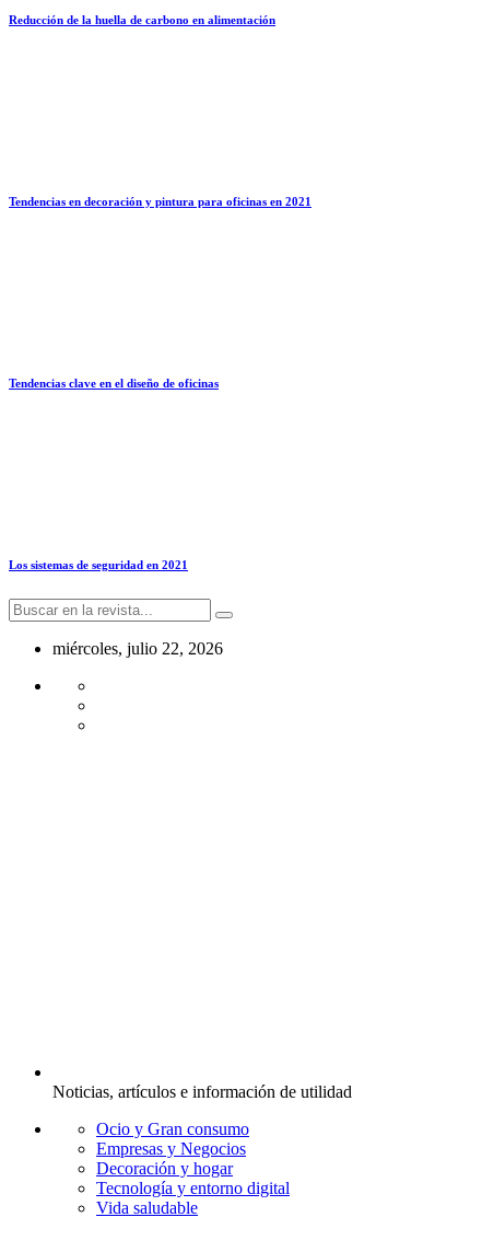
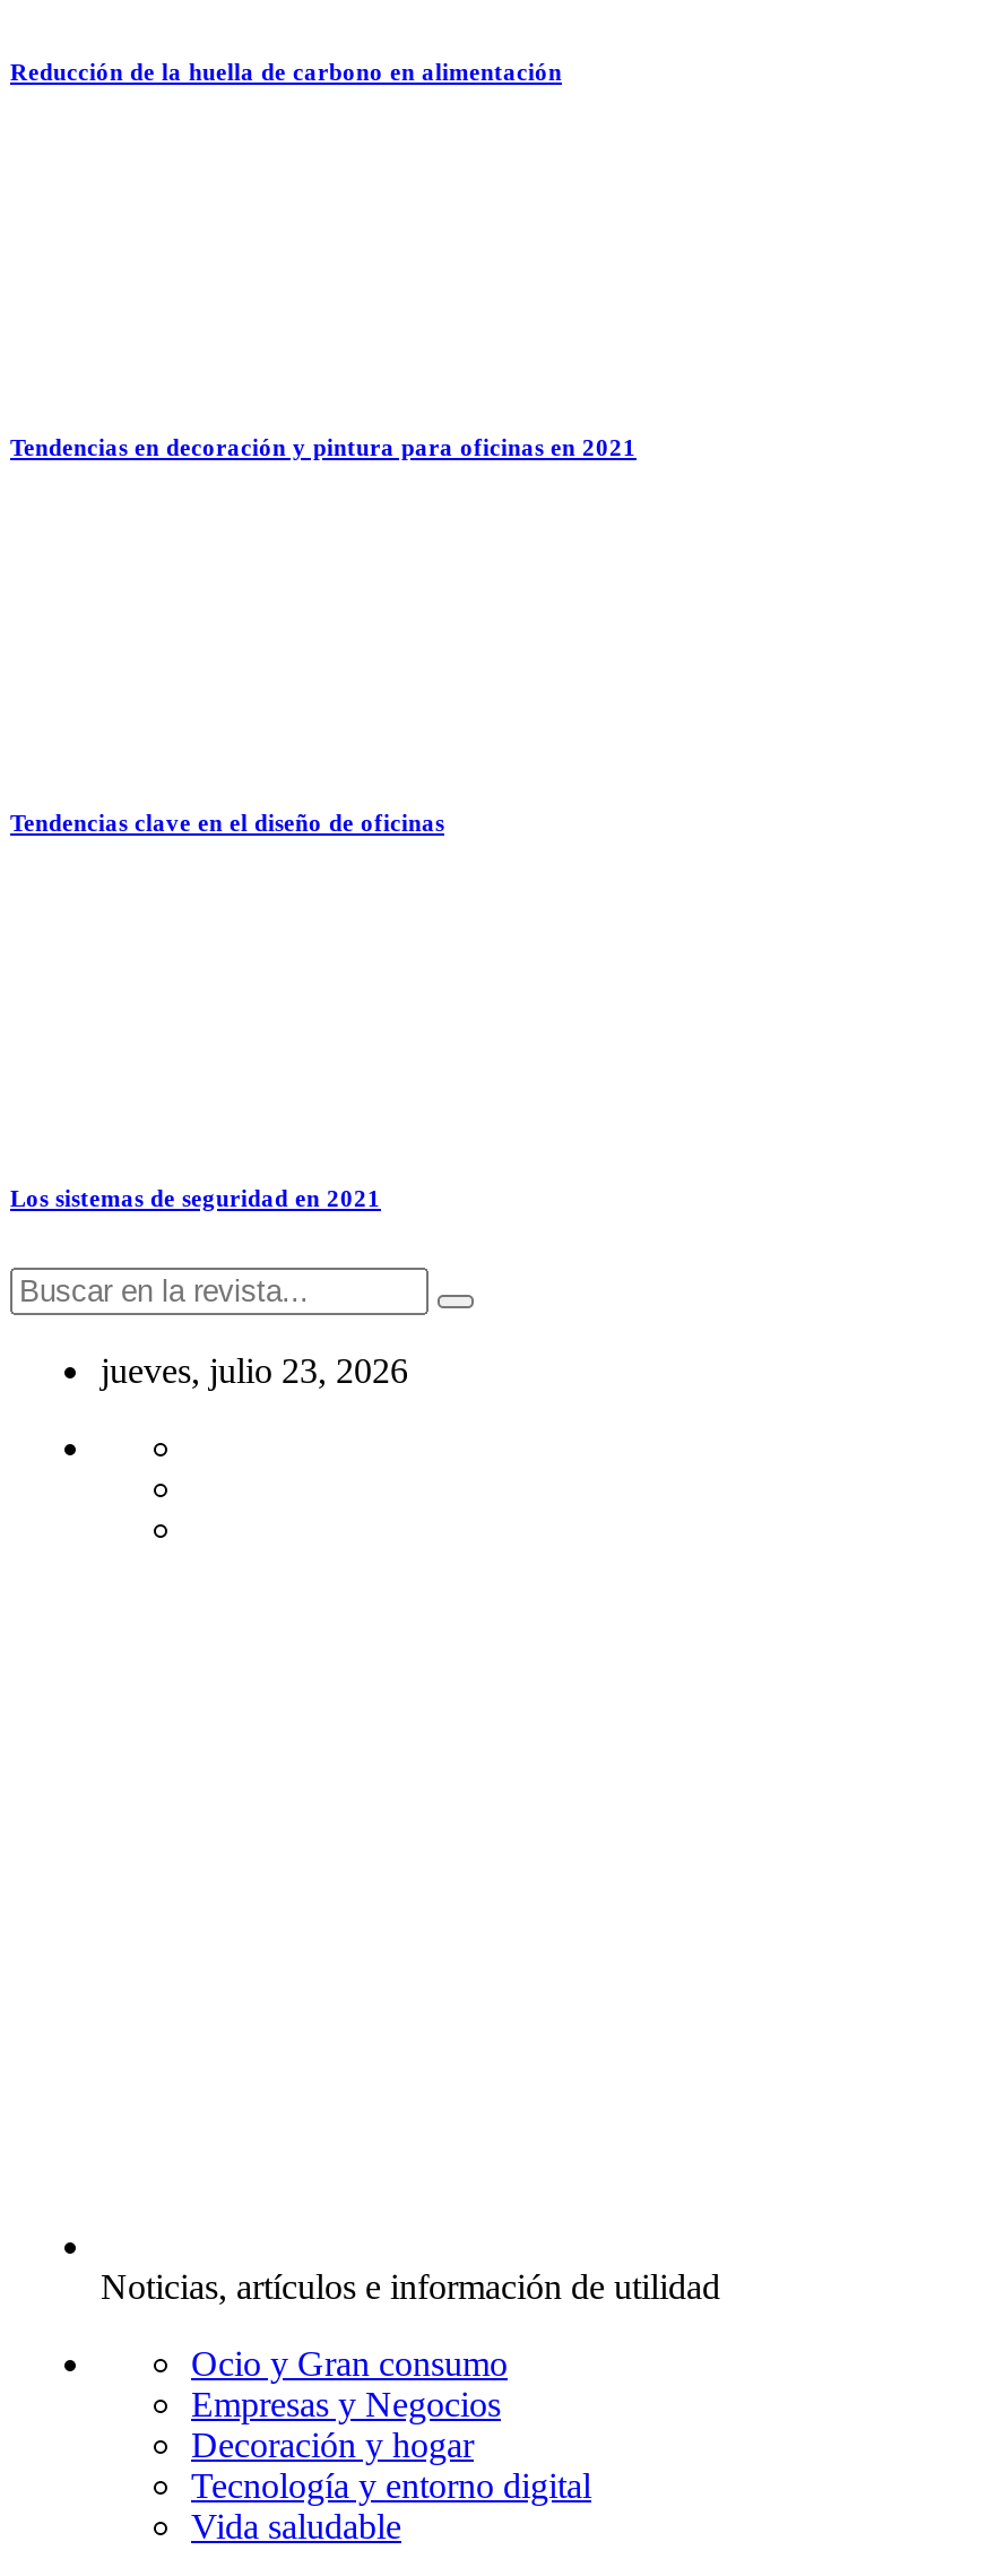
[52,639,223,658] miércoles, julio 22, 2026 -> [101,1352,408,1390] jueves, julio 23, 2026

